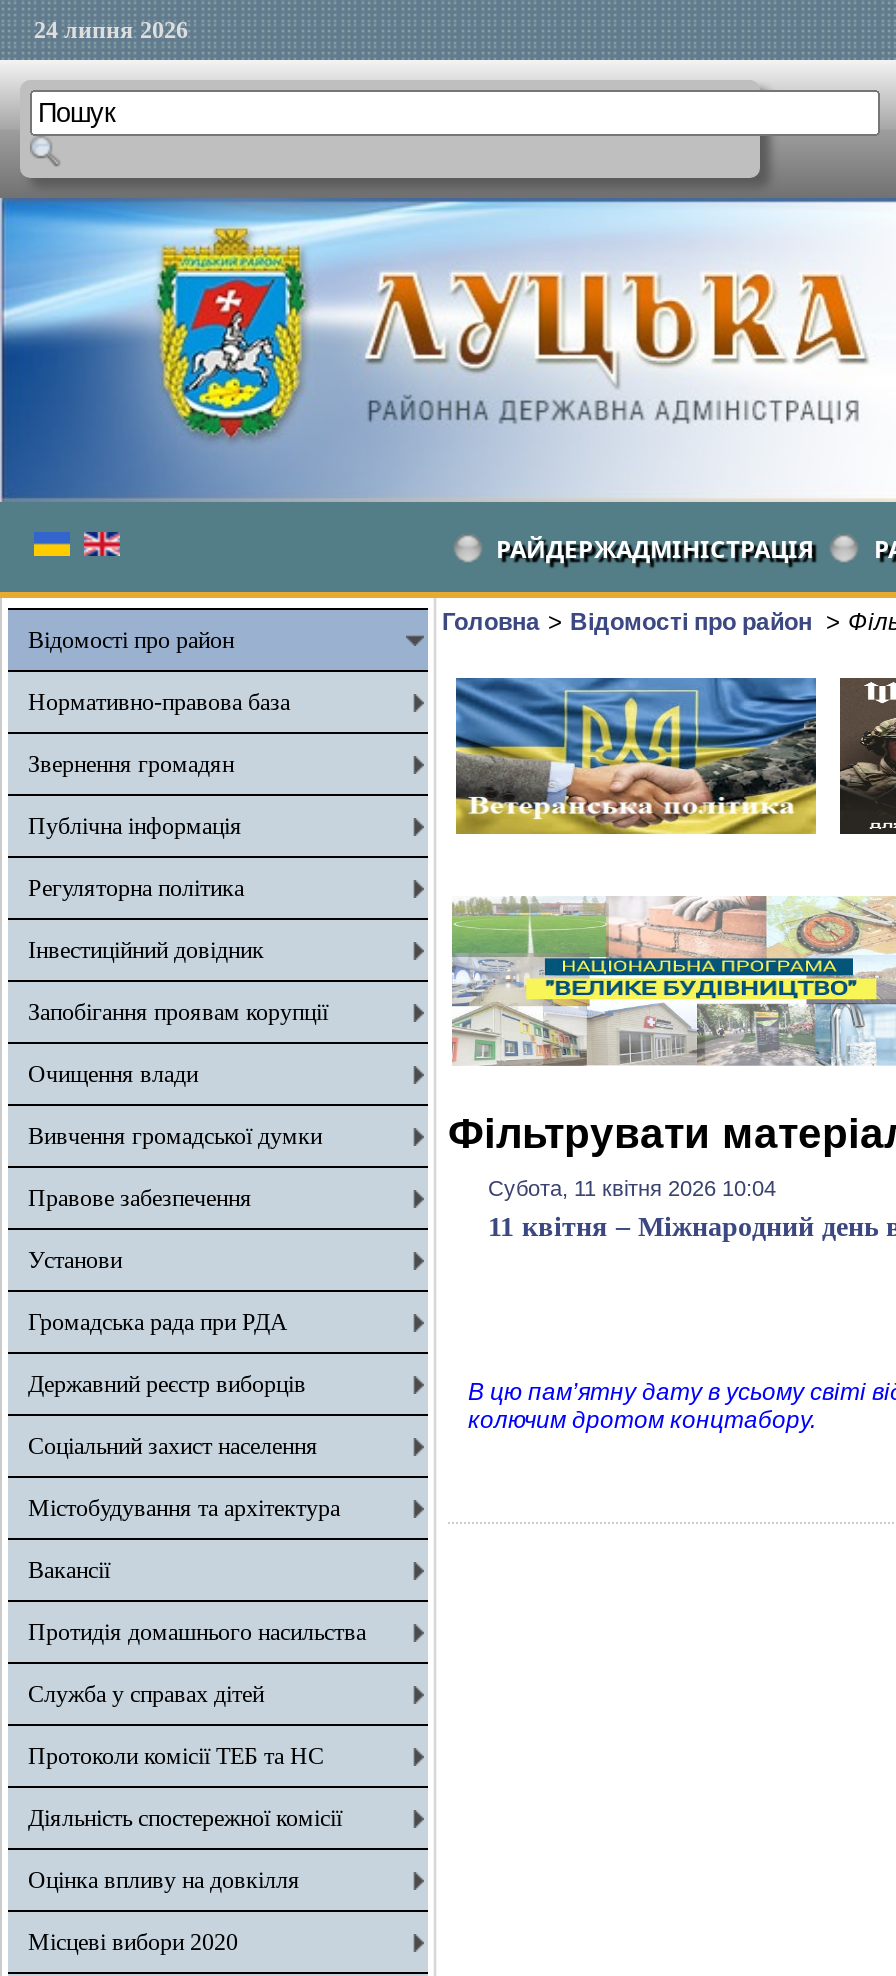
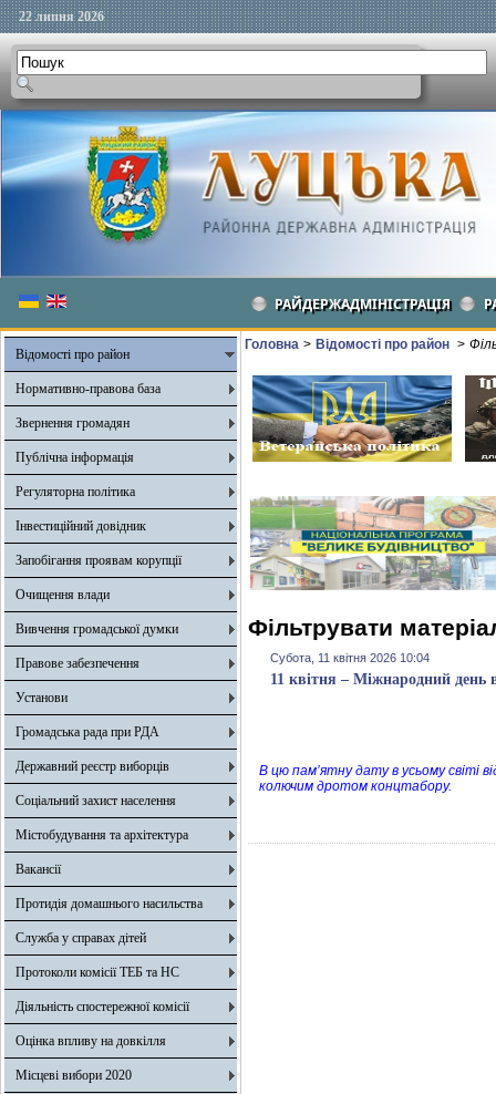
[34,16,188,44] 24 липня 2026 -> [19,9,104,24] 22 липня 2026

